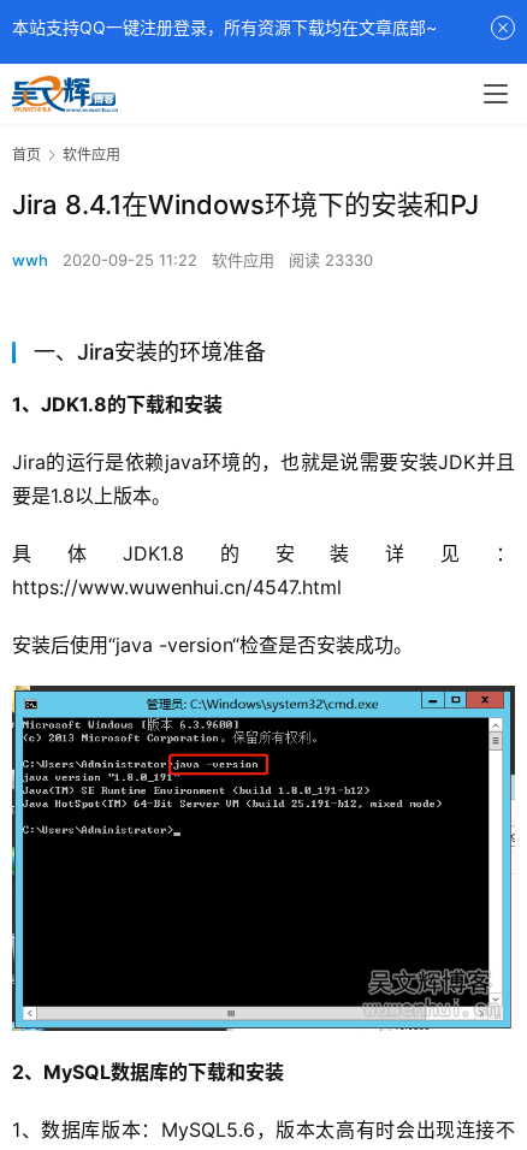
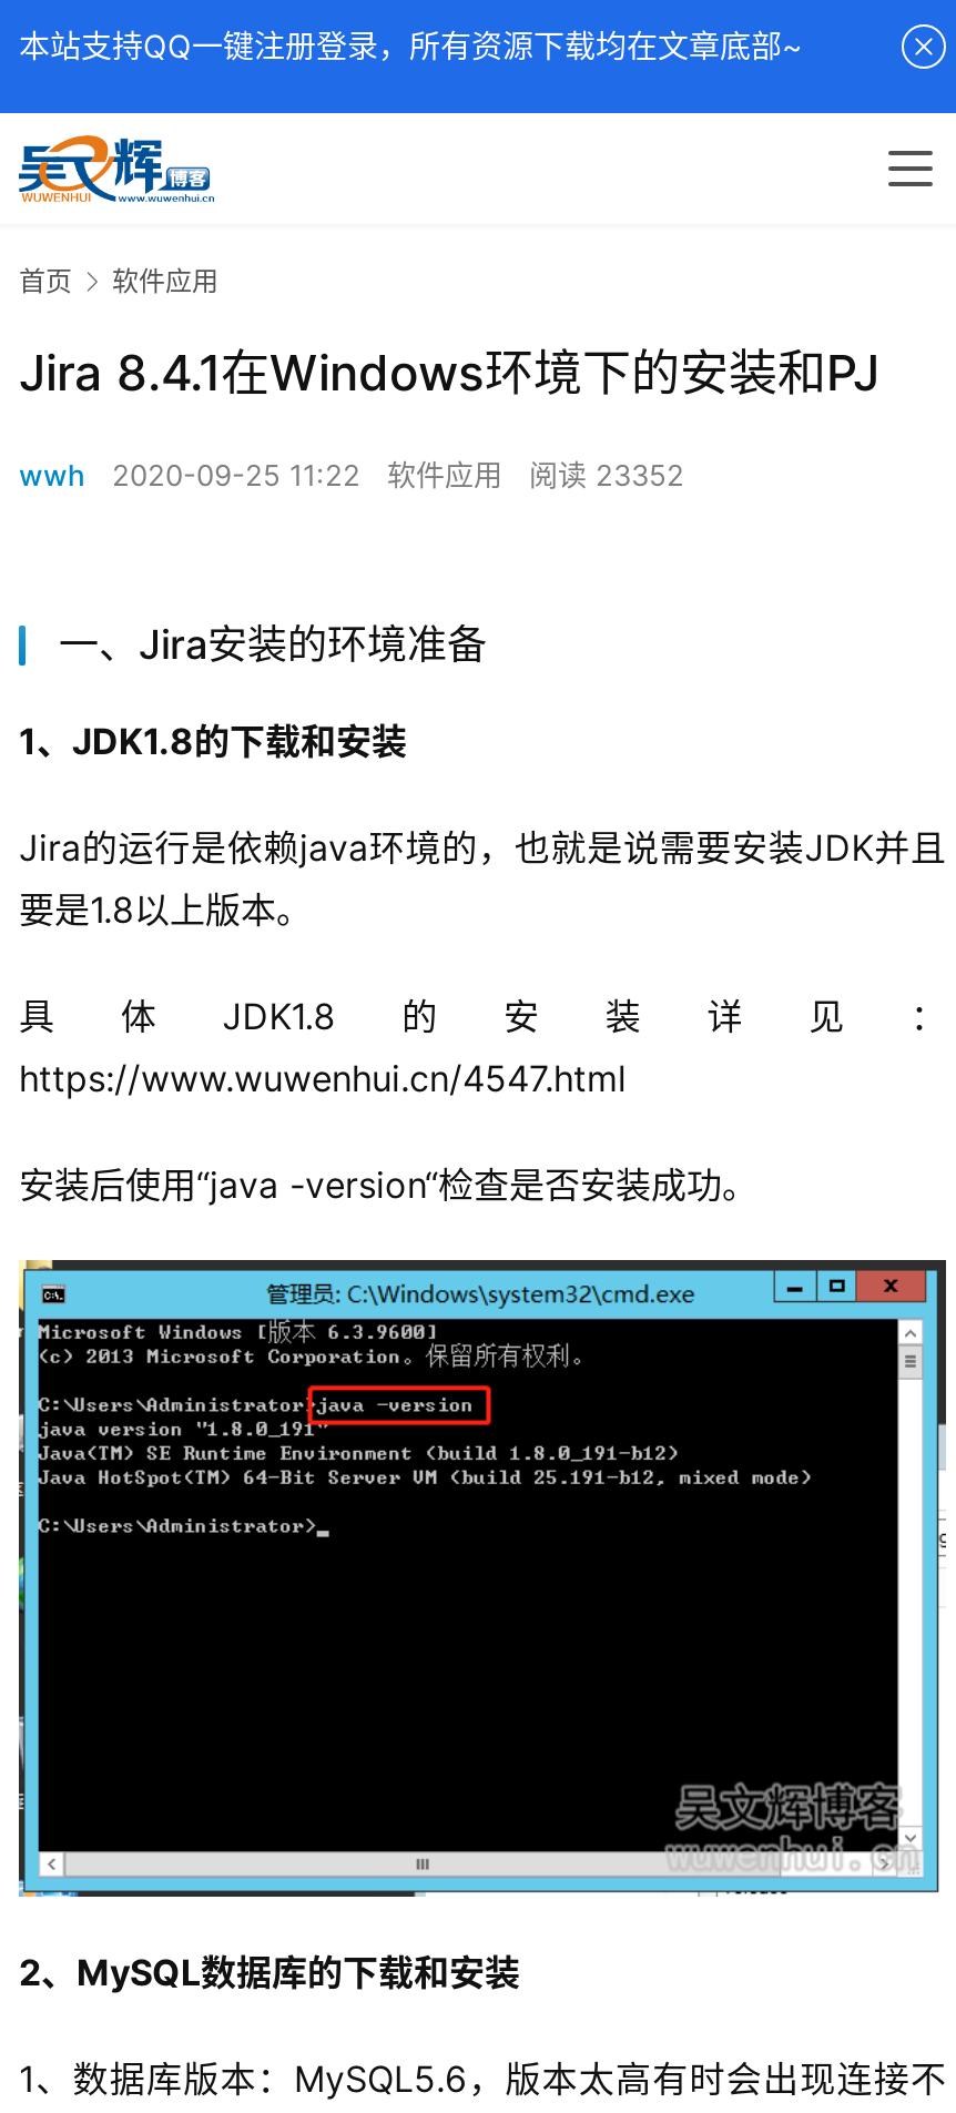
[12,250,373,270] wwh 2020-09-25 11:22 软件应用 阅读 23330 -> [19,457,684,493] wwh 2020-09-25 11:22 软件应用 阅读 23352

